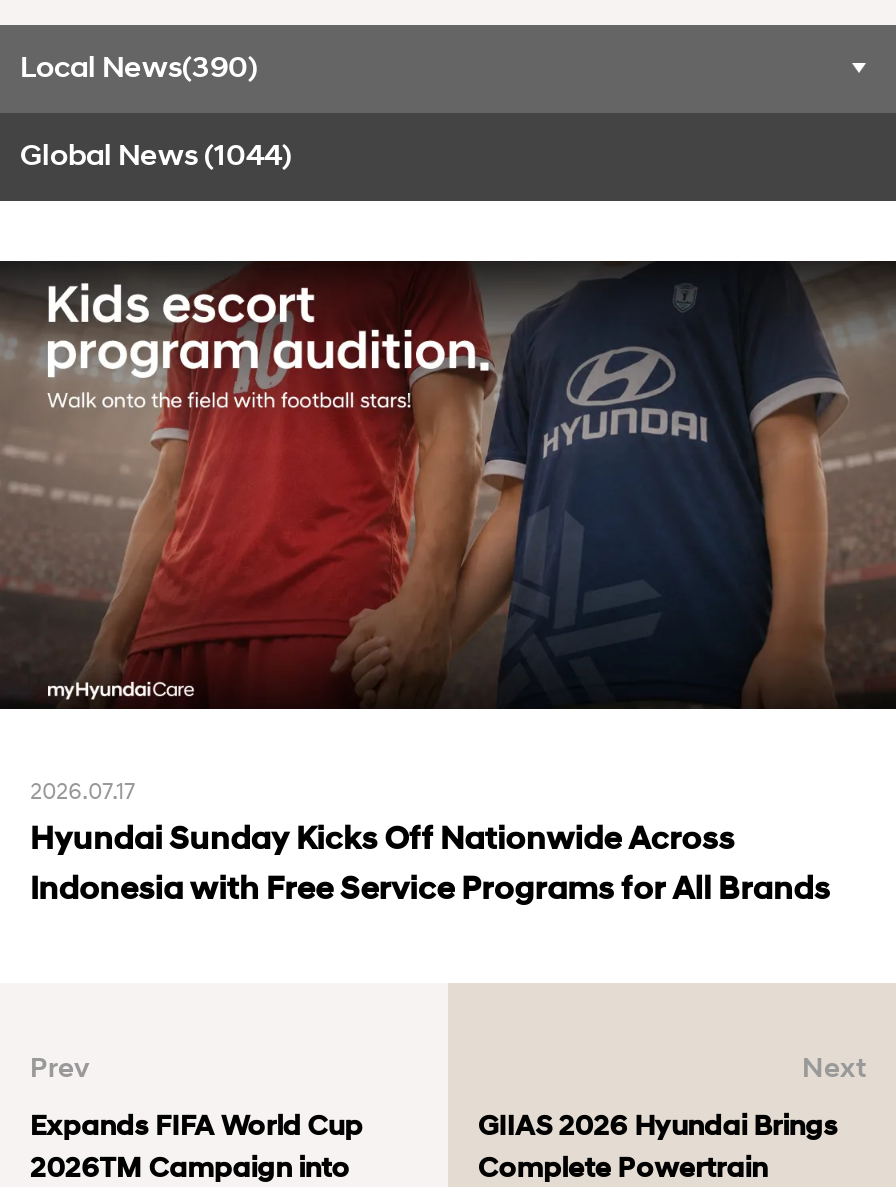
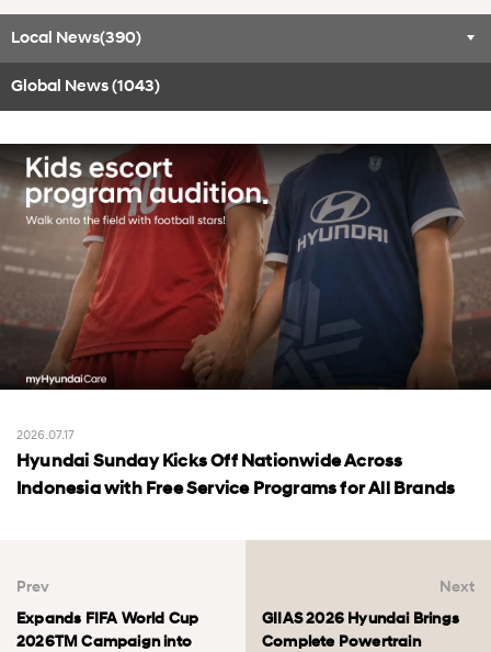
[20,137,292,173] Global News (1044) -> [11,76,160,95] Global News (1043)

